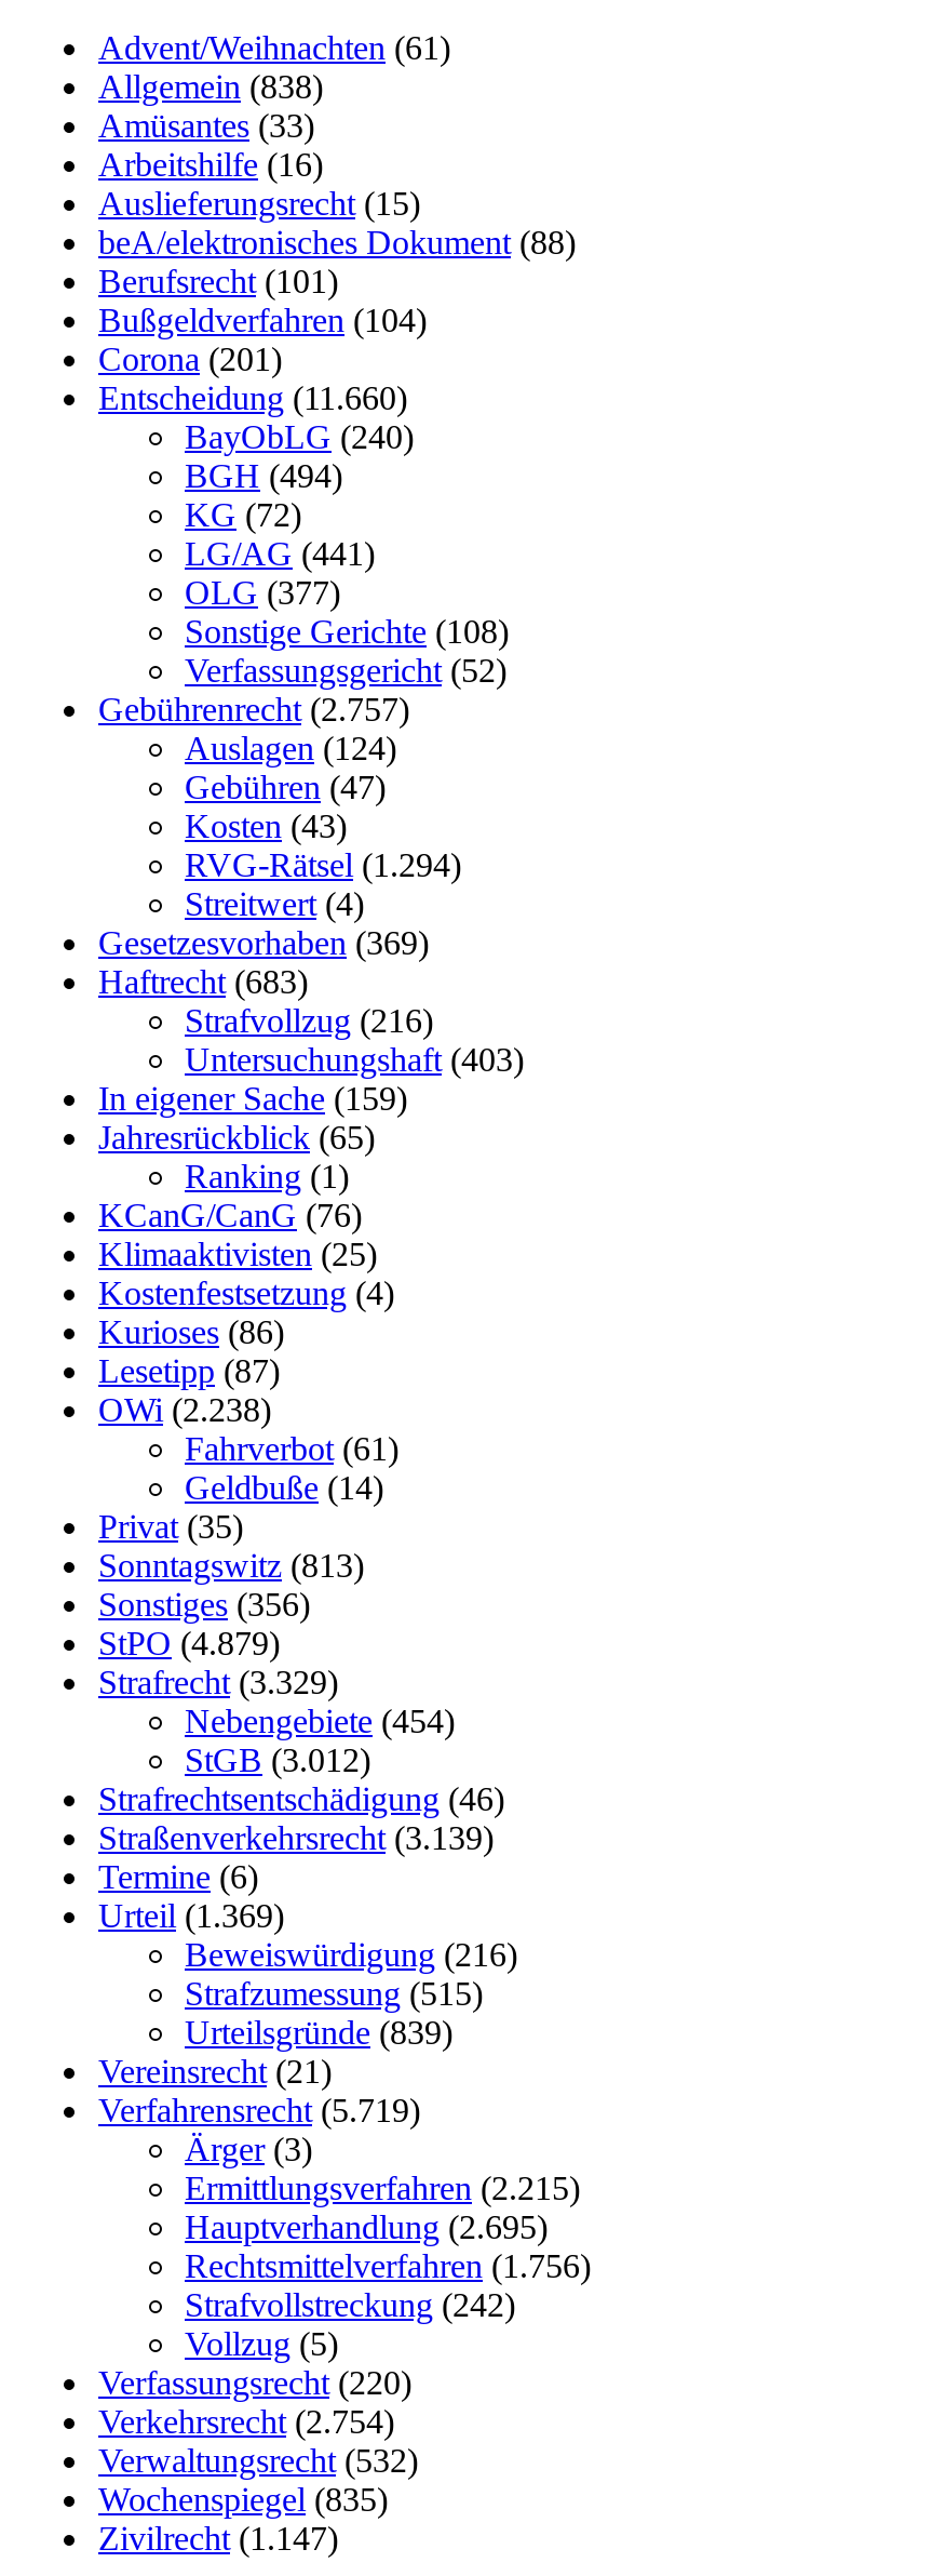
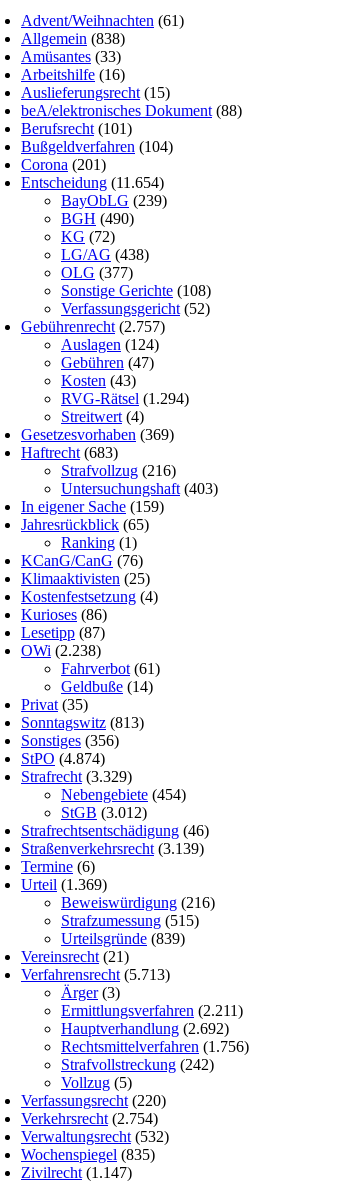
[98,379,407,415] Entscheidung (11.660) -> [21,174,164,191] Entscheidung (11.654)
[185,417,414,454] BayObLG (240) -> [61,192,167,209] BayObLG (239)
[185,456,342,493] BGH (494) -> [61,210,134,227] BGH (490)
[185,534,375,571] LG/AG (441) -> [61,246,149,263] LG/AG (438)
[98,1624,280,1661] StPO (4.879) -> [21,750,105,767] StPO (4.874)
[98,2091,420,2128] Verfahrensrecht (5.719) -> [21,966,170,983] Verfahrensrecht (5.713)
[185,2169,580,2205] Ermittlungsverfahren (2.215) -> [61,1002,243,1019] Ermittlungsverfahren (2.211)
[185,2208,548,2244] Hauptverhandlung (2.695) -> [61,1020,229,1037] Hauptverhandlung (2.692)

